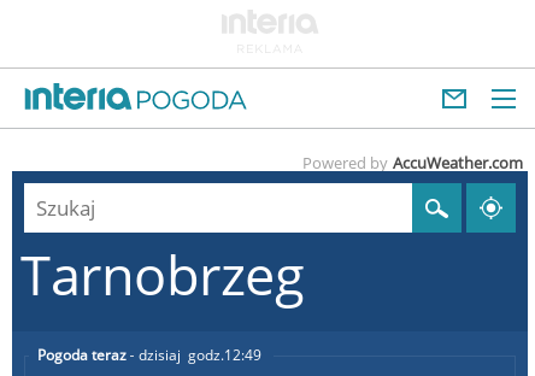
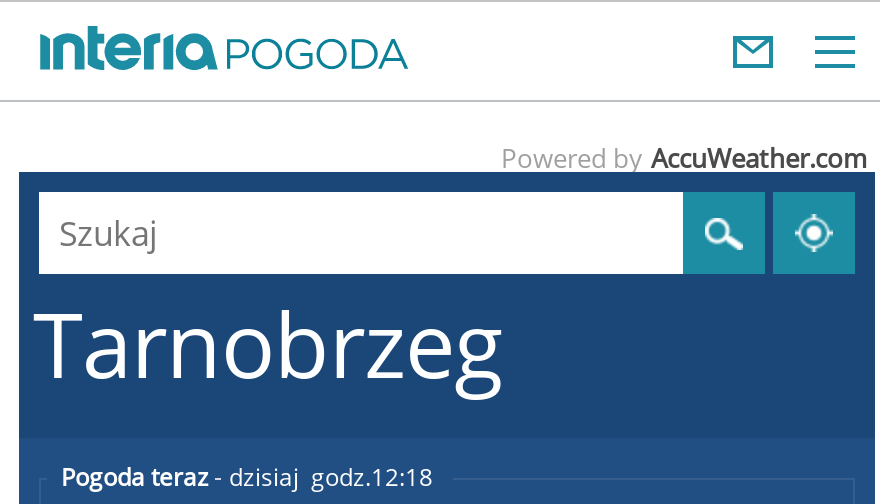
[224,345,261,365] 12:49 -> [371,460,433,494] 12:18

